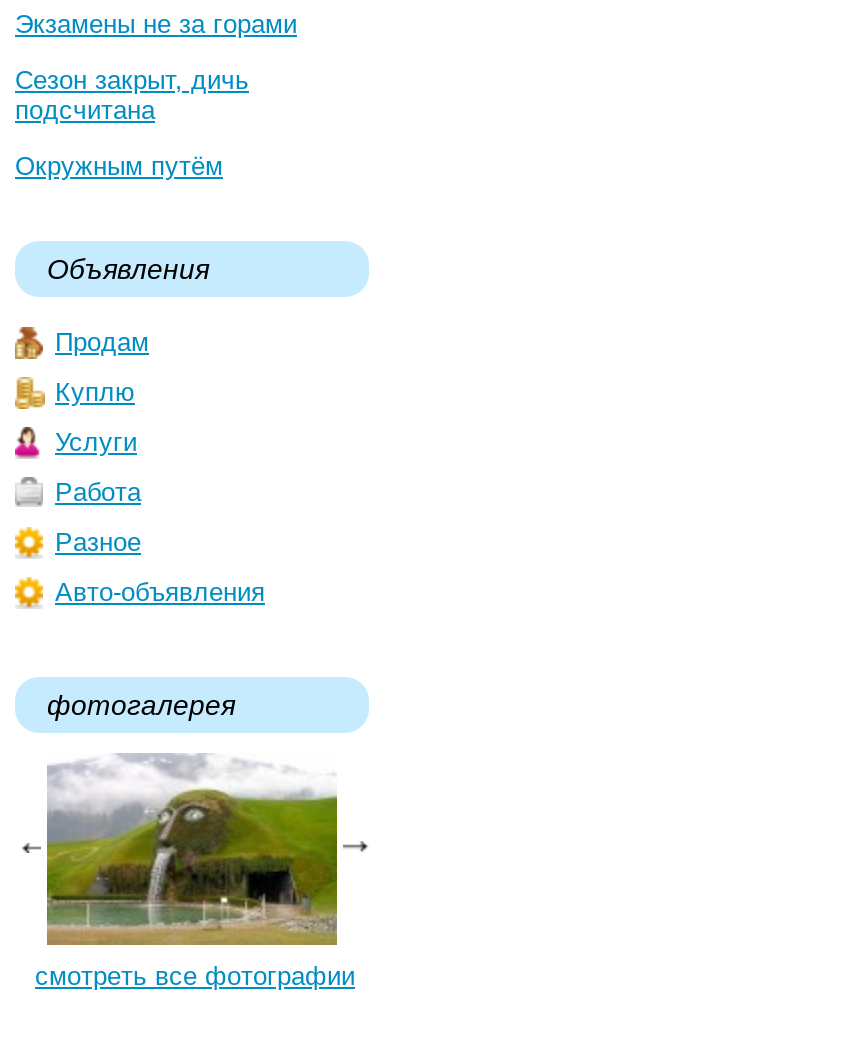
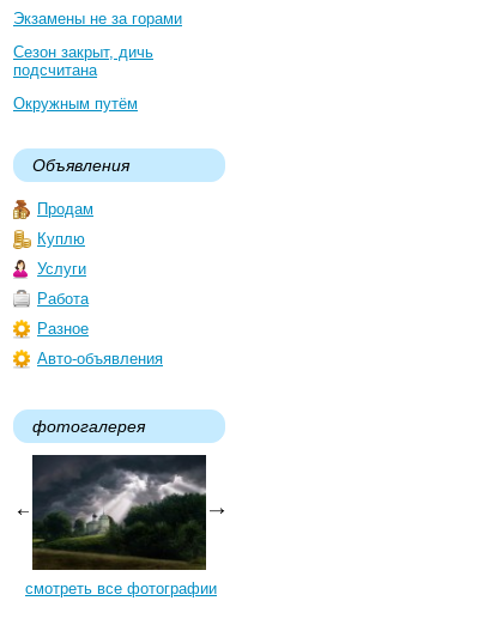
[45,753,339,947] [image] -> [31,454,207,571] [image]

